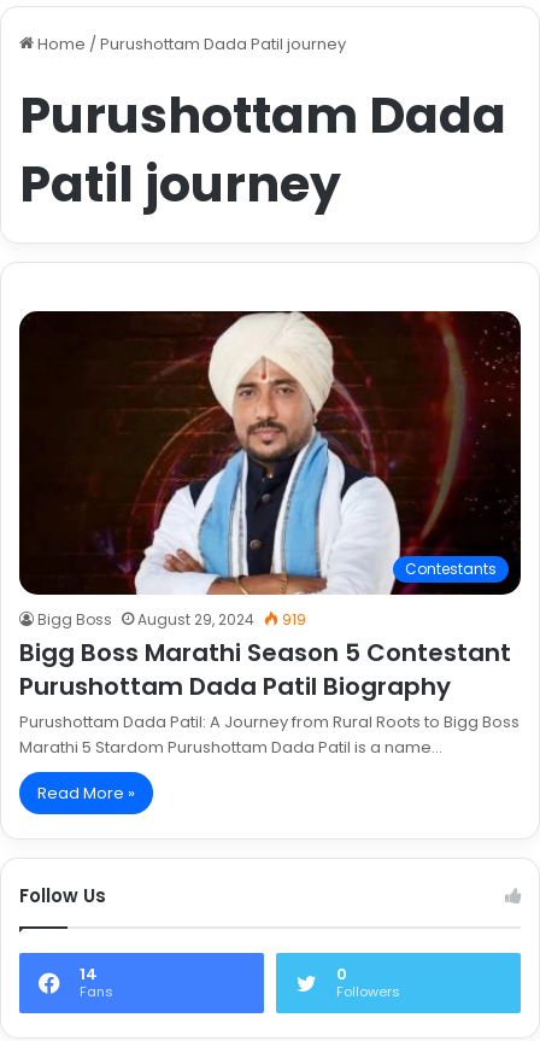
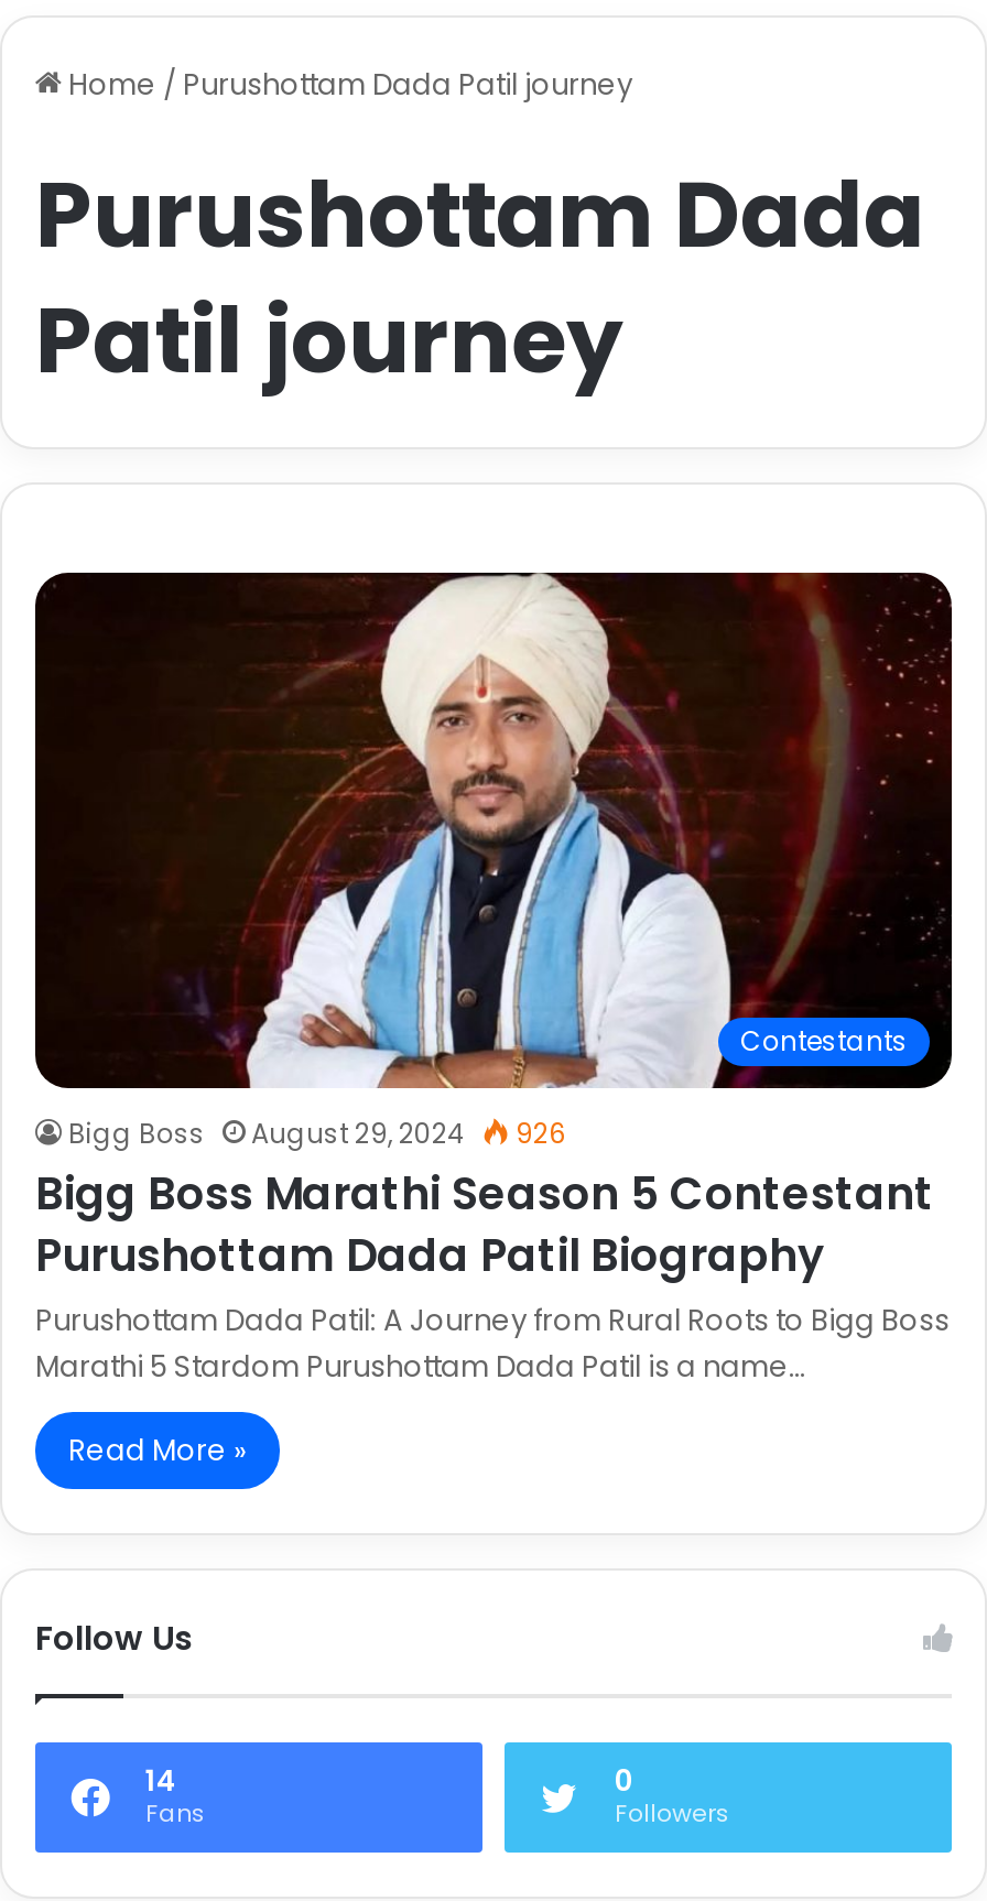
[37,609,306,630] Bigg Boss August 29, 2024 919 -> [68,1115,566,1153] Bigg Boss August 29, 2024 926

